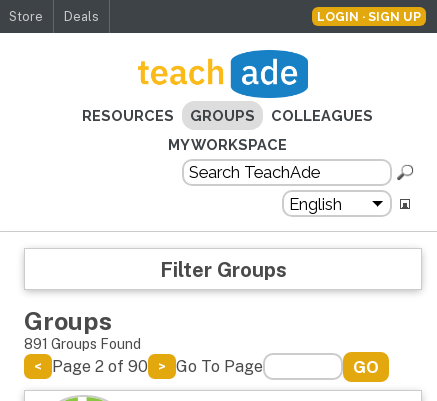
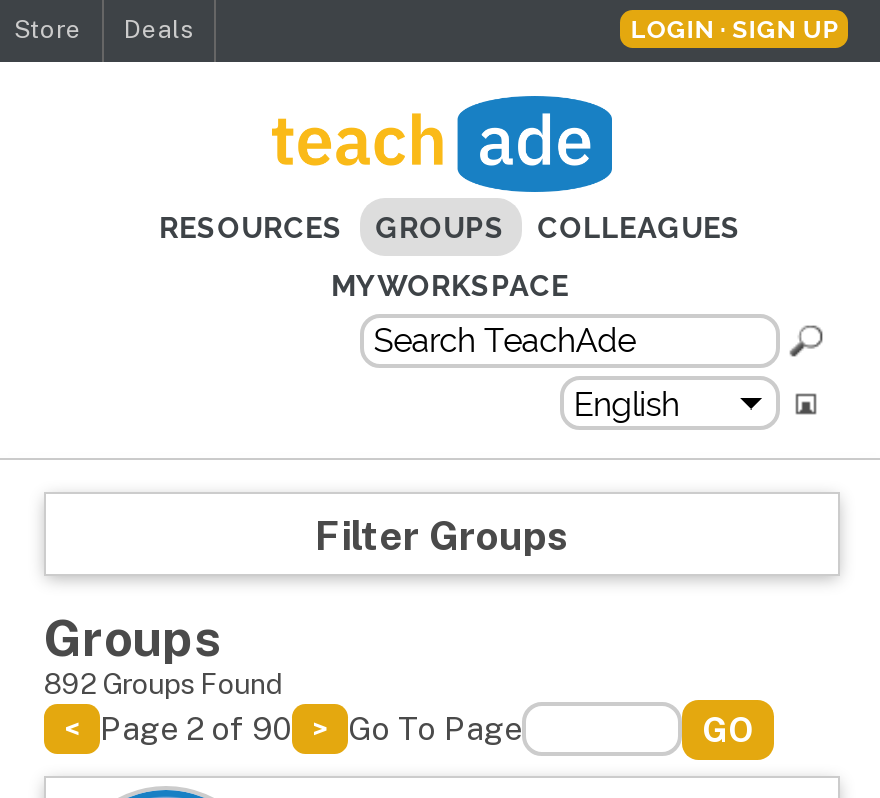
[24,335,141,351] 891 Groups Found -> [44,667,282,699] 892 Groups Found

